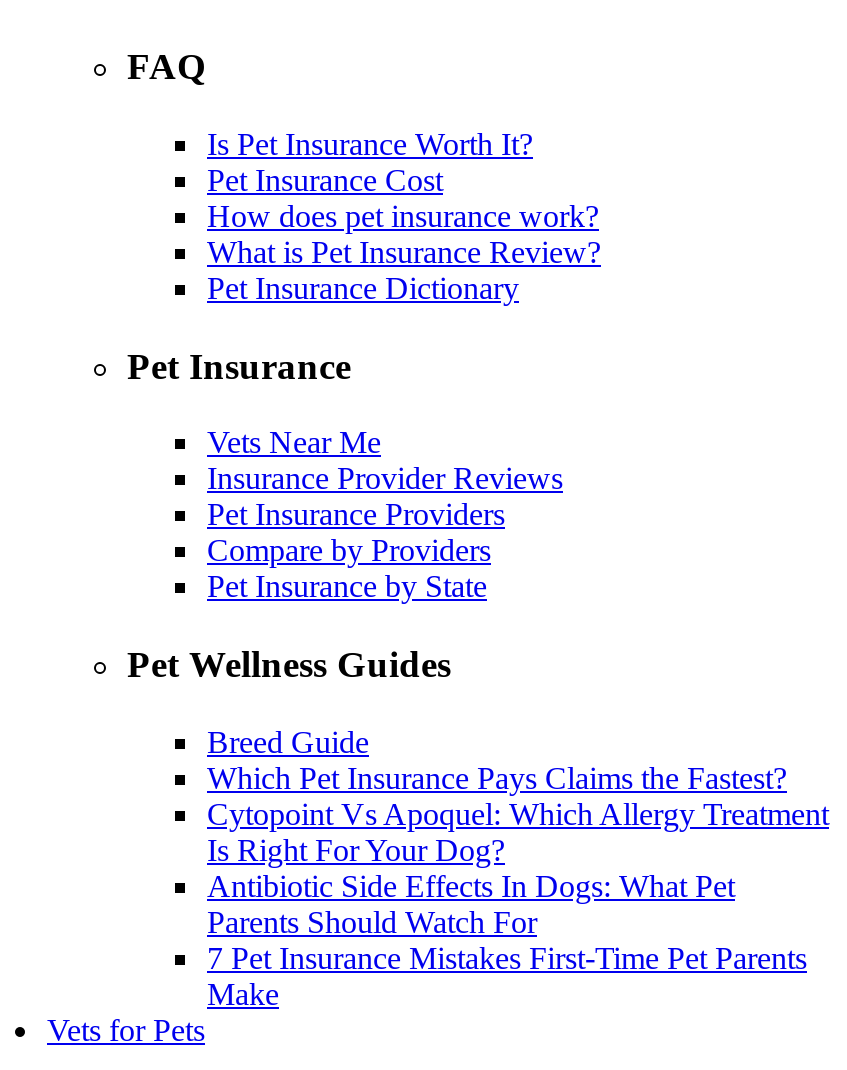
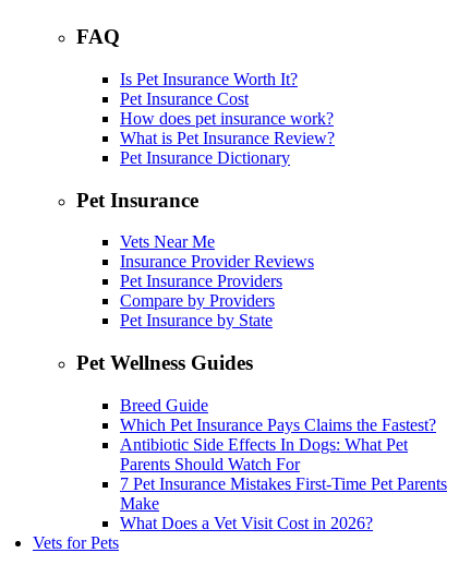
[207,797,829,867] Cytopoint Vs Apoquel: Which Allergy Treatment | Is Right For Your Dog? -> none
moved [207,869,807,1011] -> [120,435,447,512]: Antibiotic Side Effects In Dogs: What Pet | Parents Should Watch For | 7 Pet Insurance Mistakes First-Time Pet Parents | Make
none -> [120,514,373,532] What Does a Vet Visit Cost in 2026?

